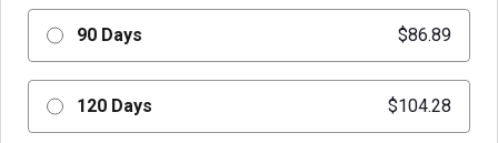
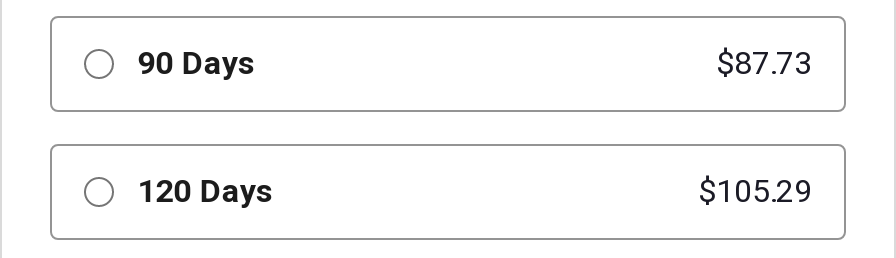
[398,24,451,45] $86.89 -> [716,44,812,82] $87.73
[388,95,451,116] $104.28 -> [698,172,812,210] $105.29

